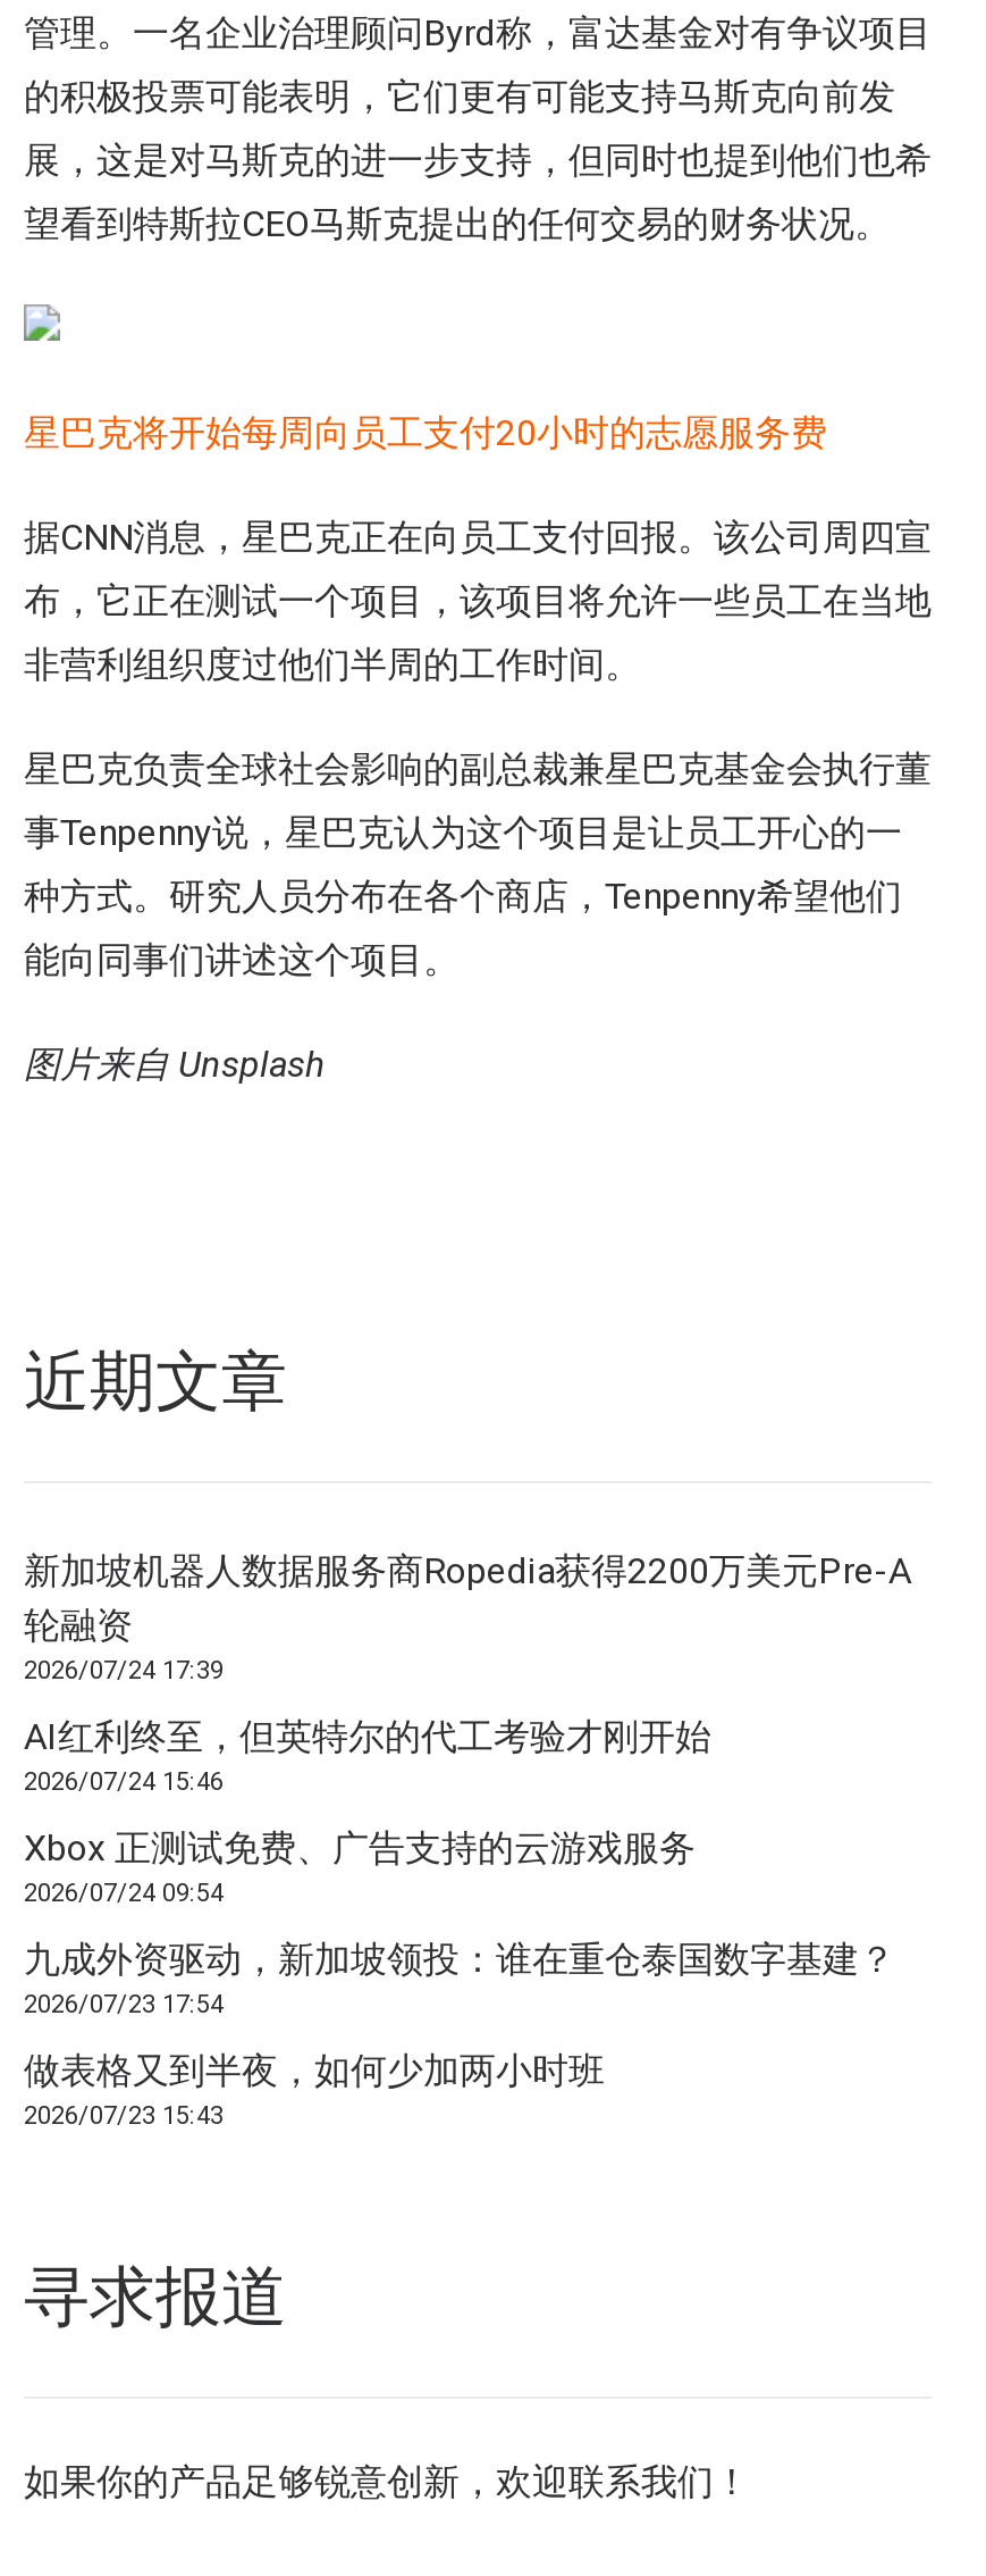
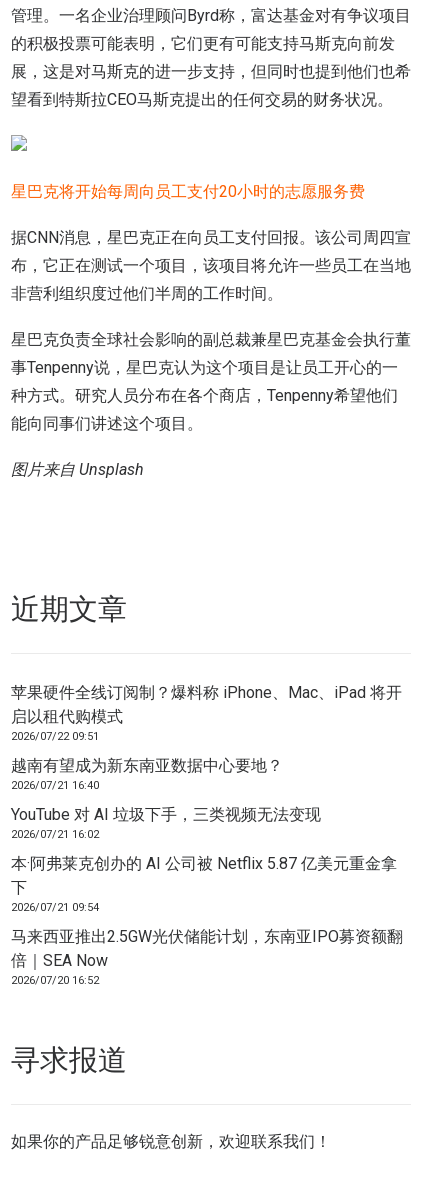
[24,1549,911,1685] 新加坡机器人数据服务商Ropedia获得2200万美元Pre-A | 轮融资 | 2026/07/24 17:39 -> [11,683,402,743] 苹果硬件全线订阅制？爆料称 iPhone、Mac、iPad 将开 | 启以租代购模式 | 2026/07/22 09:51
[24,1715,711,1796] AI红利终至，但英特尔的代工考验才刚开始 | 2026/07/24 15:46 -> [11,756,283,792] 越南有望成为新东南亚数据中心要地？ | 2026/07/21 16:40
[24,1826,696,1908] Xbox 正测试免费、广告支持的云游戏服务 | 2026/07/24 09:54 -> [11,805,321,841] YouTube 对 AI 垃圾下手，三类视频无法变现 | 2026/07/21 16:02
[24,1937,895,2019] 九成外资驱动，新加坡领投：谁在重仓泰国数字基建？ | 2026/07/23 17:54 -> [11,854,397,914] 本·阿弗莱克创办的 AI 公司被 Netflix 5.87 亿美元重金拿 | 下 | 2026/07/21 09:54
[24,2049,605,2130] 做表格又到半夜，如何少加两小时班 | 2026/07/23 15:43 -> [11,927,403,987] 马来西亚推出2.5GW光伏储能计划，东南亚IPO募资额翻 | 倍｜SEA Now | 2026/07/20 16:52

